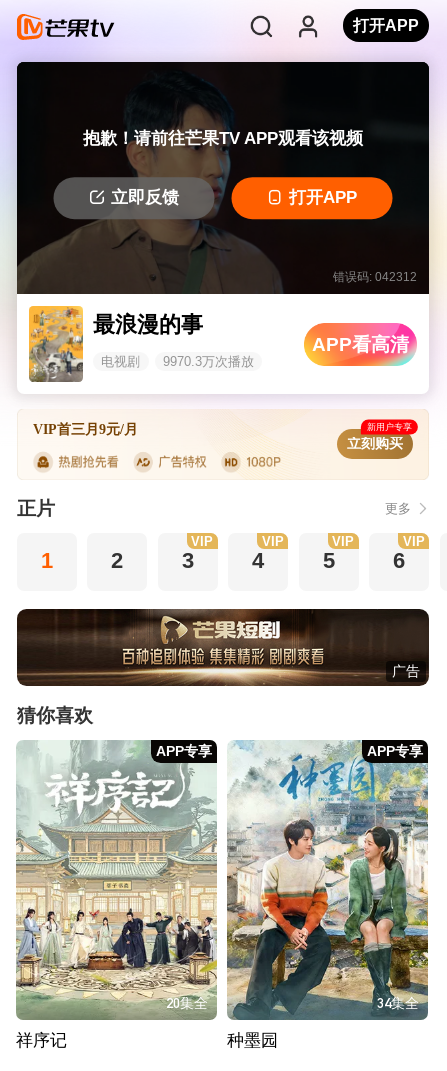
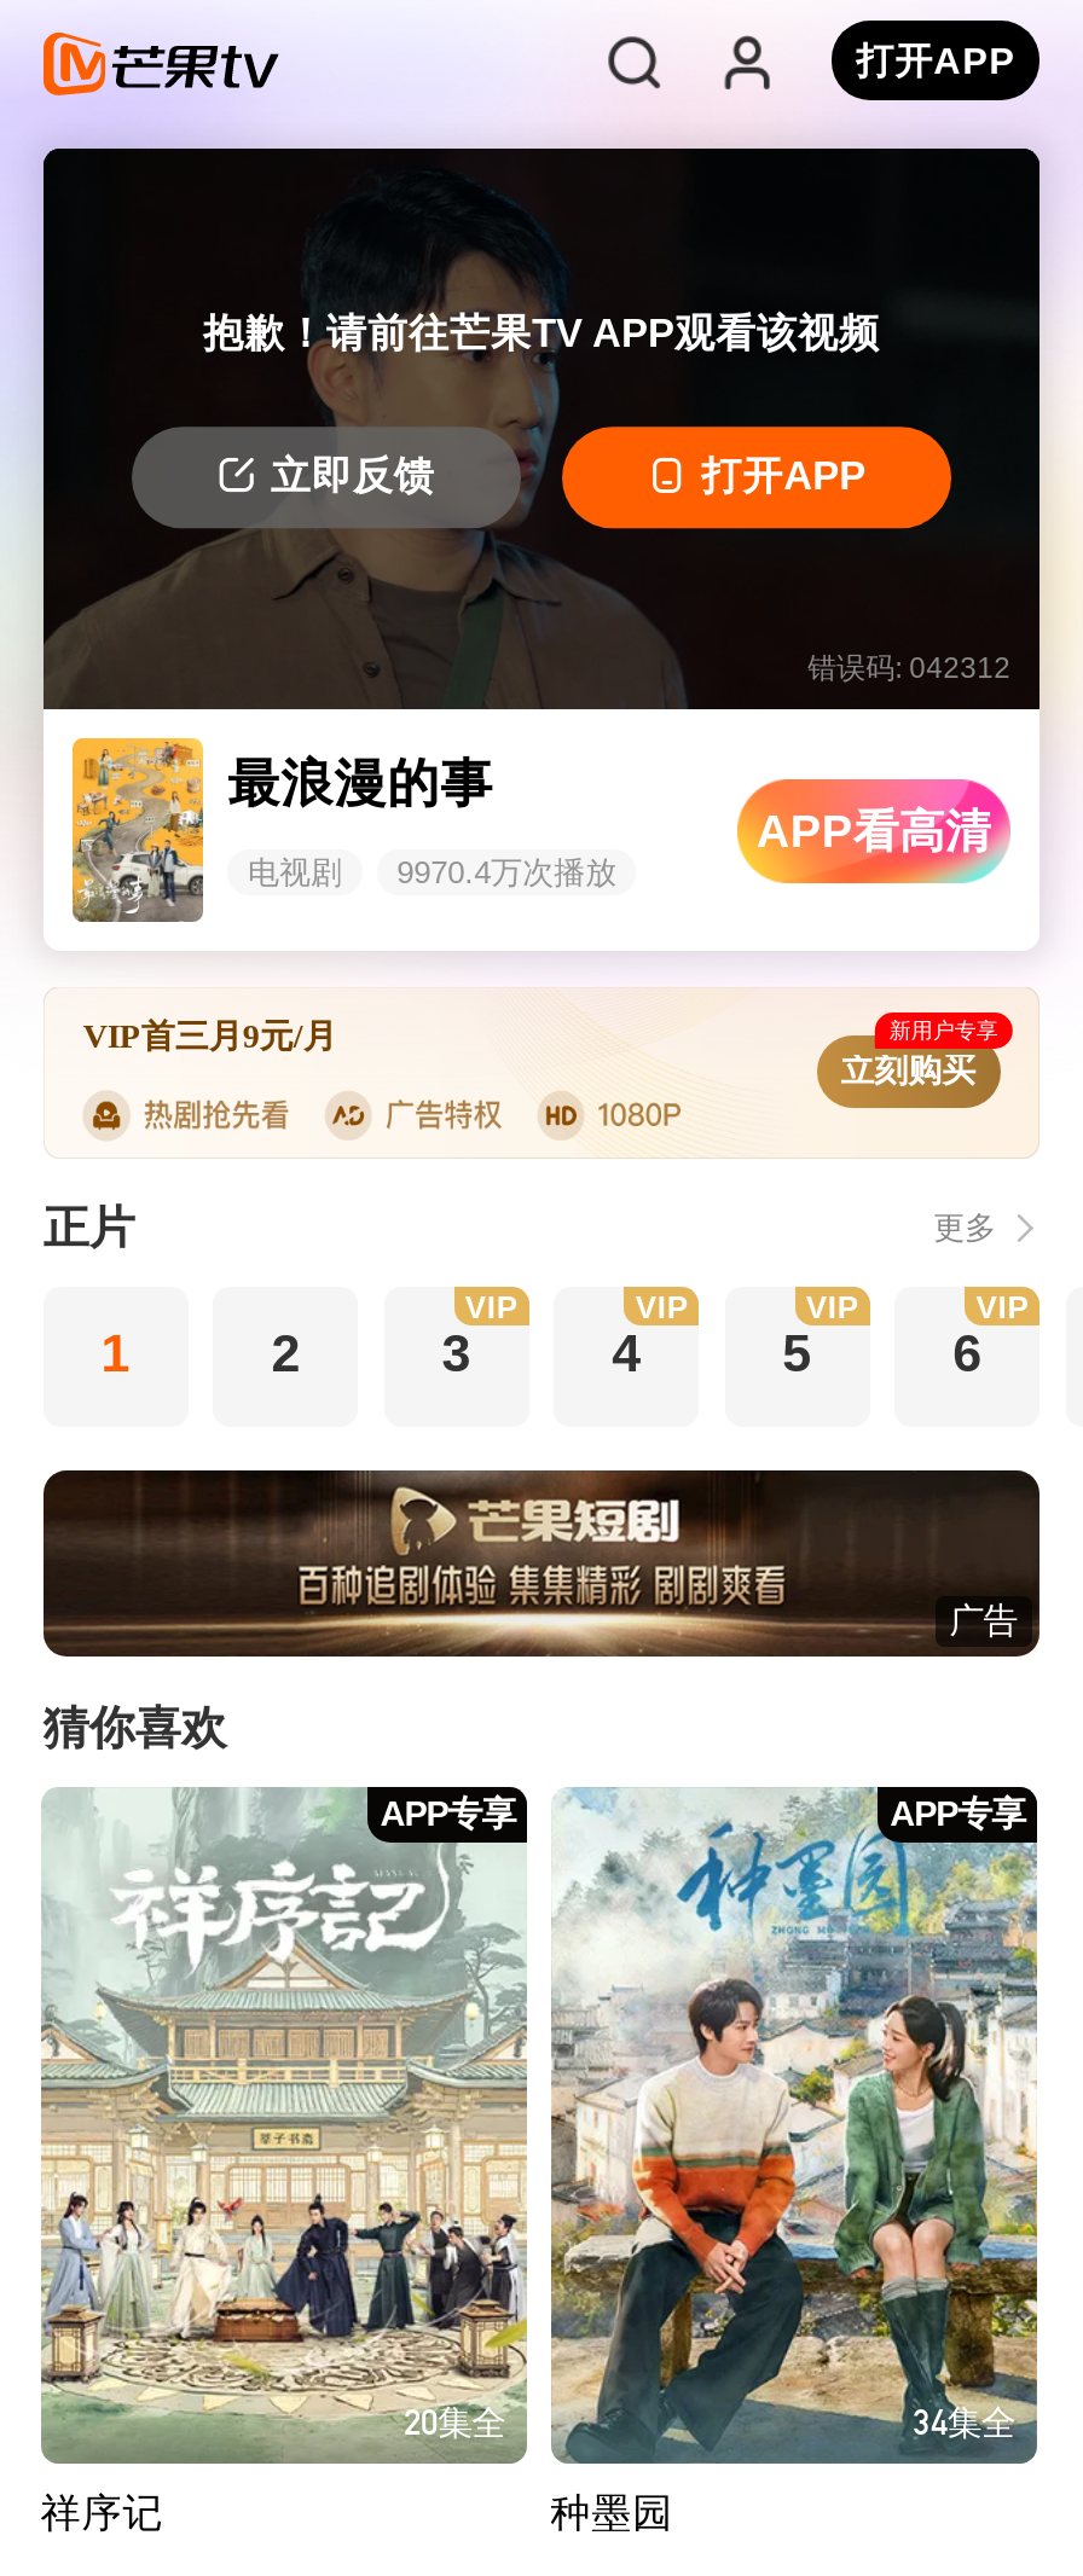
[101,354,254,369] 电视剧 9970.3万次播放 -> [248,855,617,891] 电视剧 9970.4万次播放

